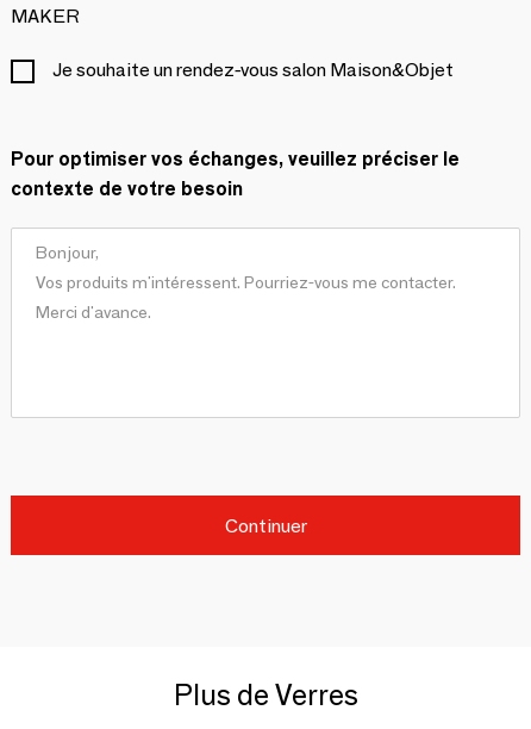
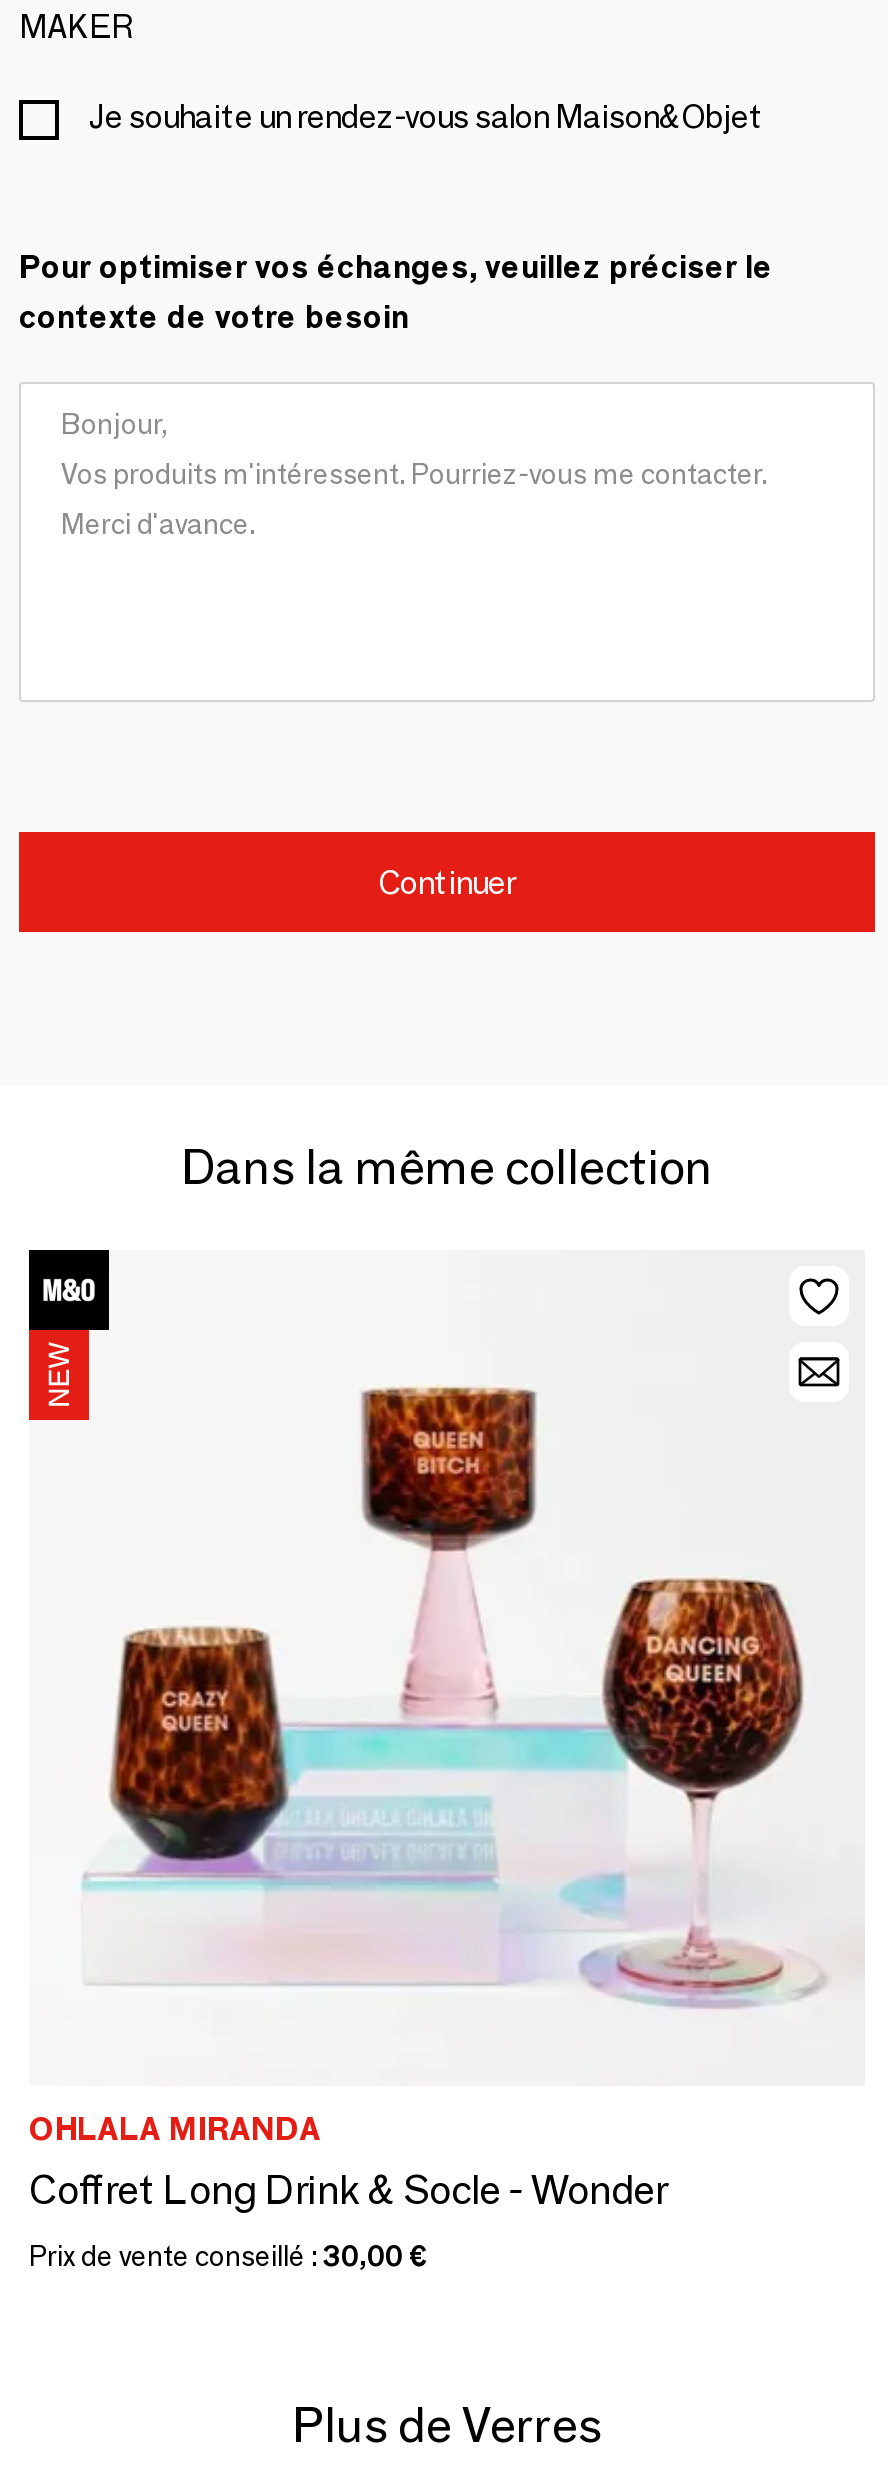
none -> [27,1248,863,2010] [image]
none -> [29,2110,667,2274] OHLALA MIRANDA | Coffret Long Drink & Socle - Wonder | Prix de vente conseillé : 30,00 €
none -> [181,1138,713,1196] Dans la même collection

